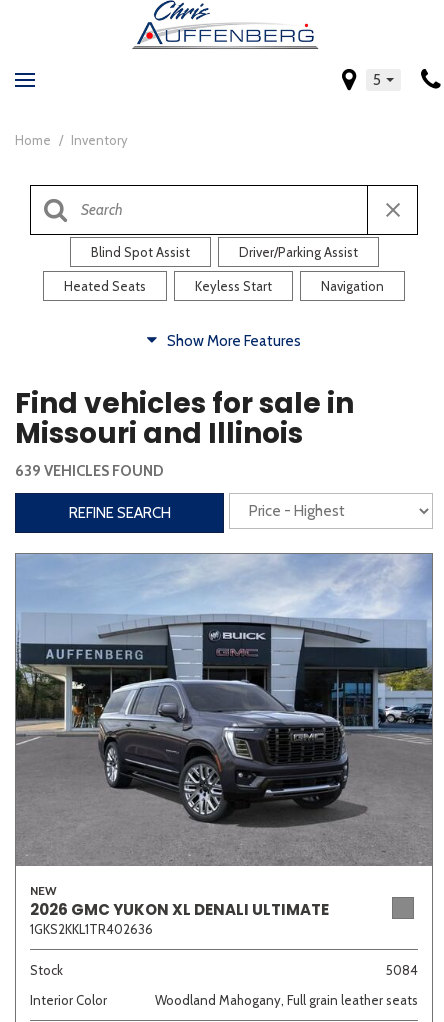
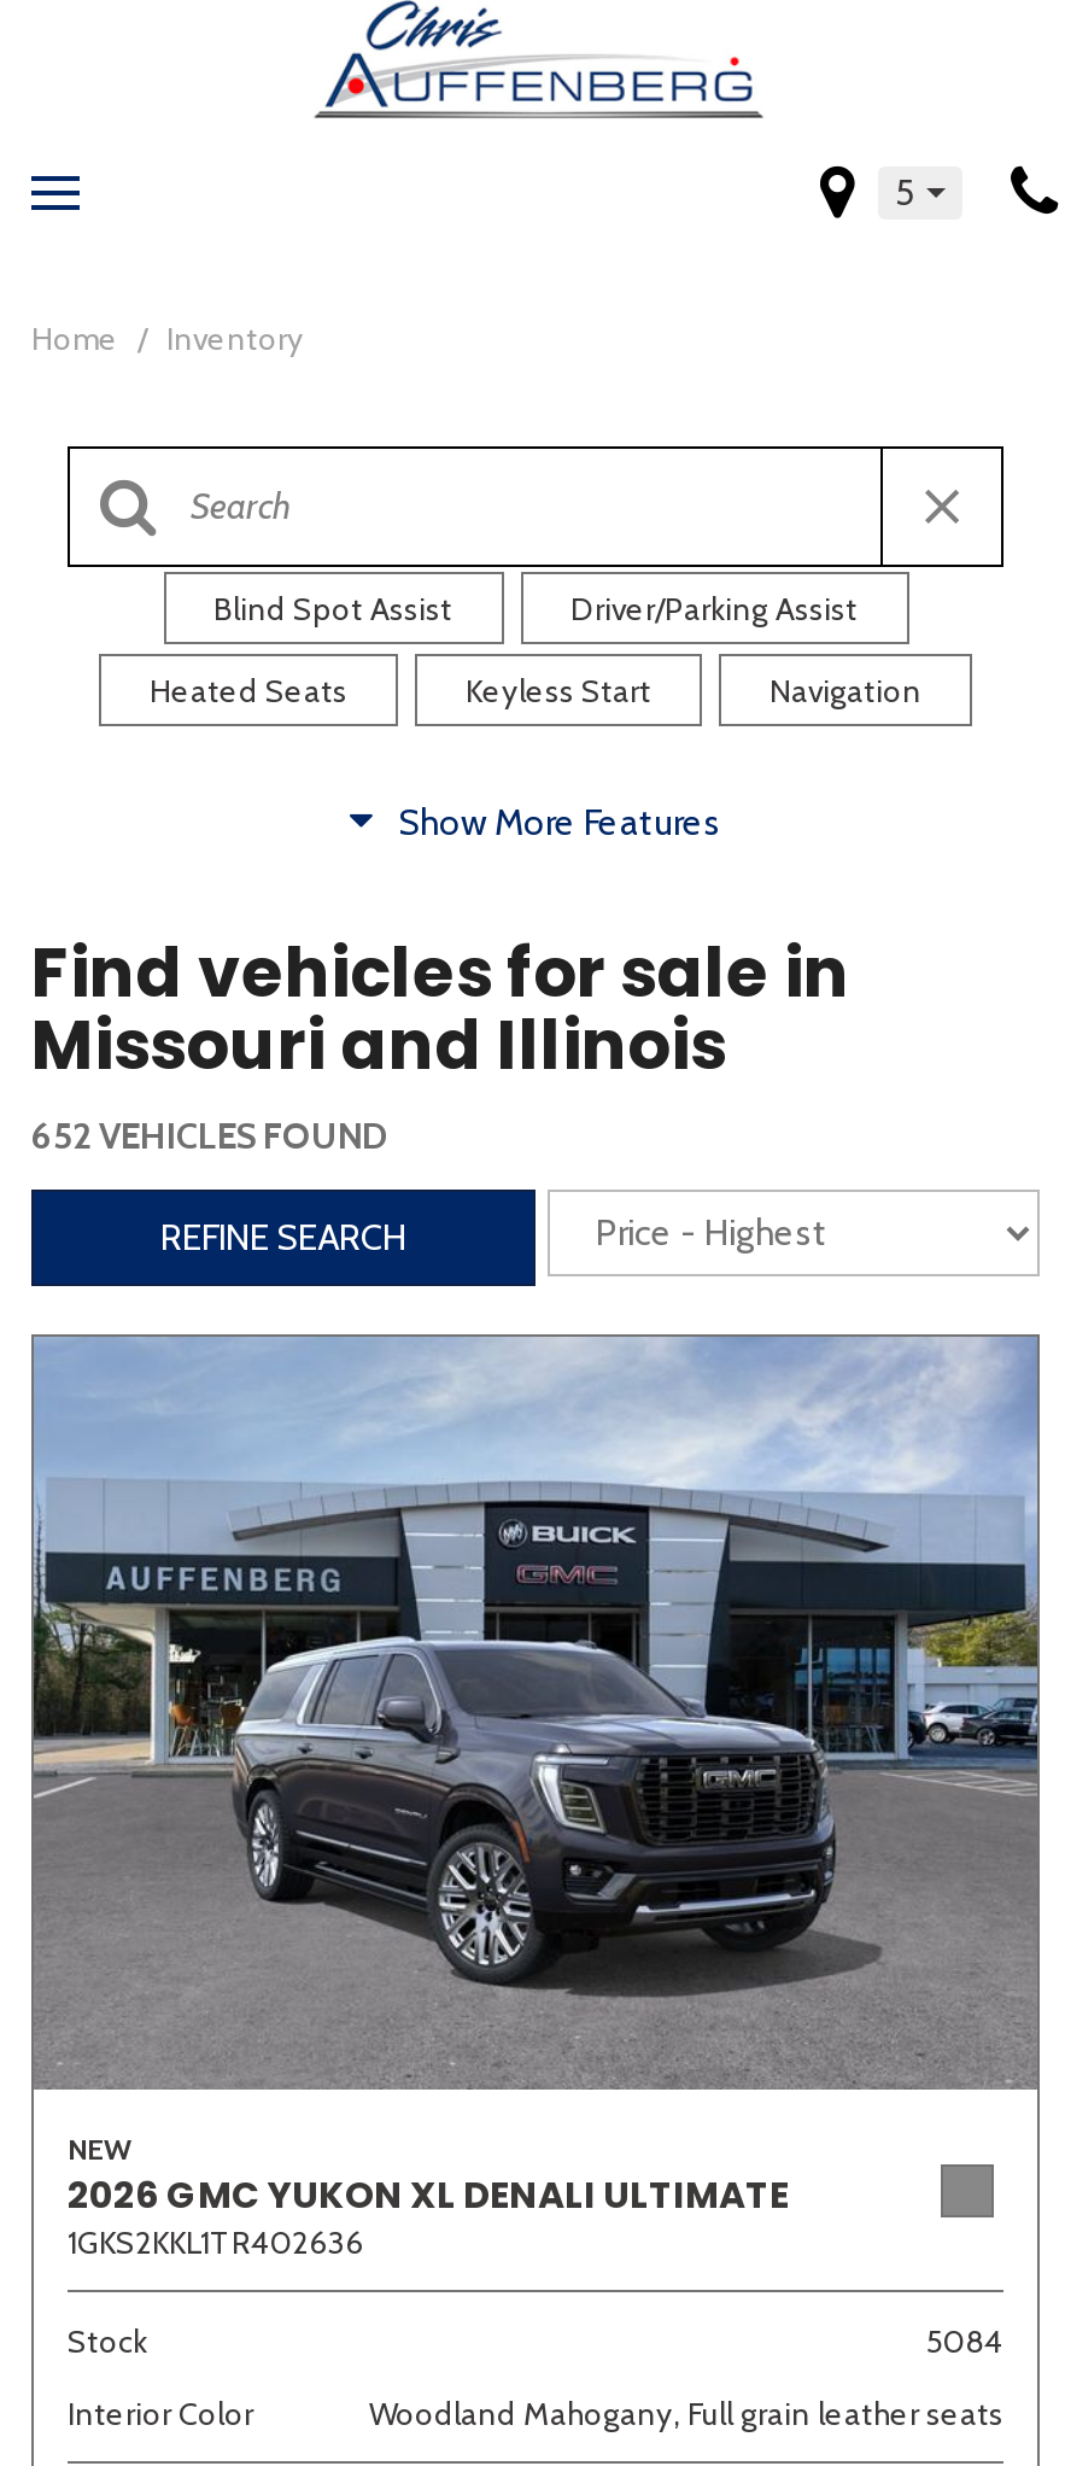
[15,462,164,480] 639 VEHICLES FOUND -> [31,1115,388,1158] 652 VEHICLES FOUND

